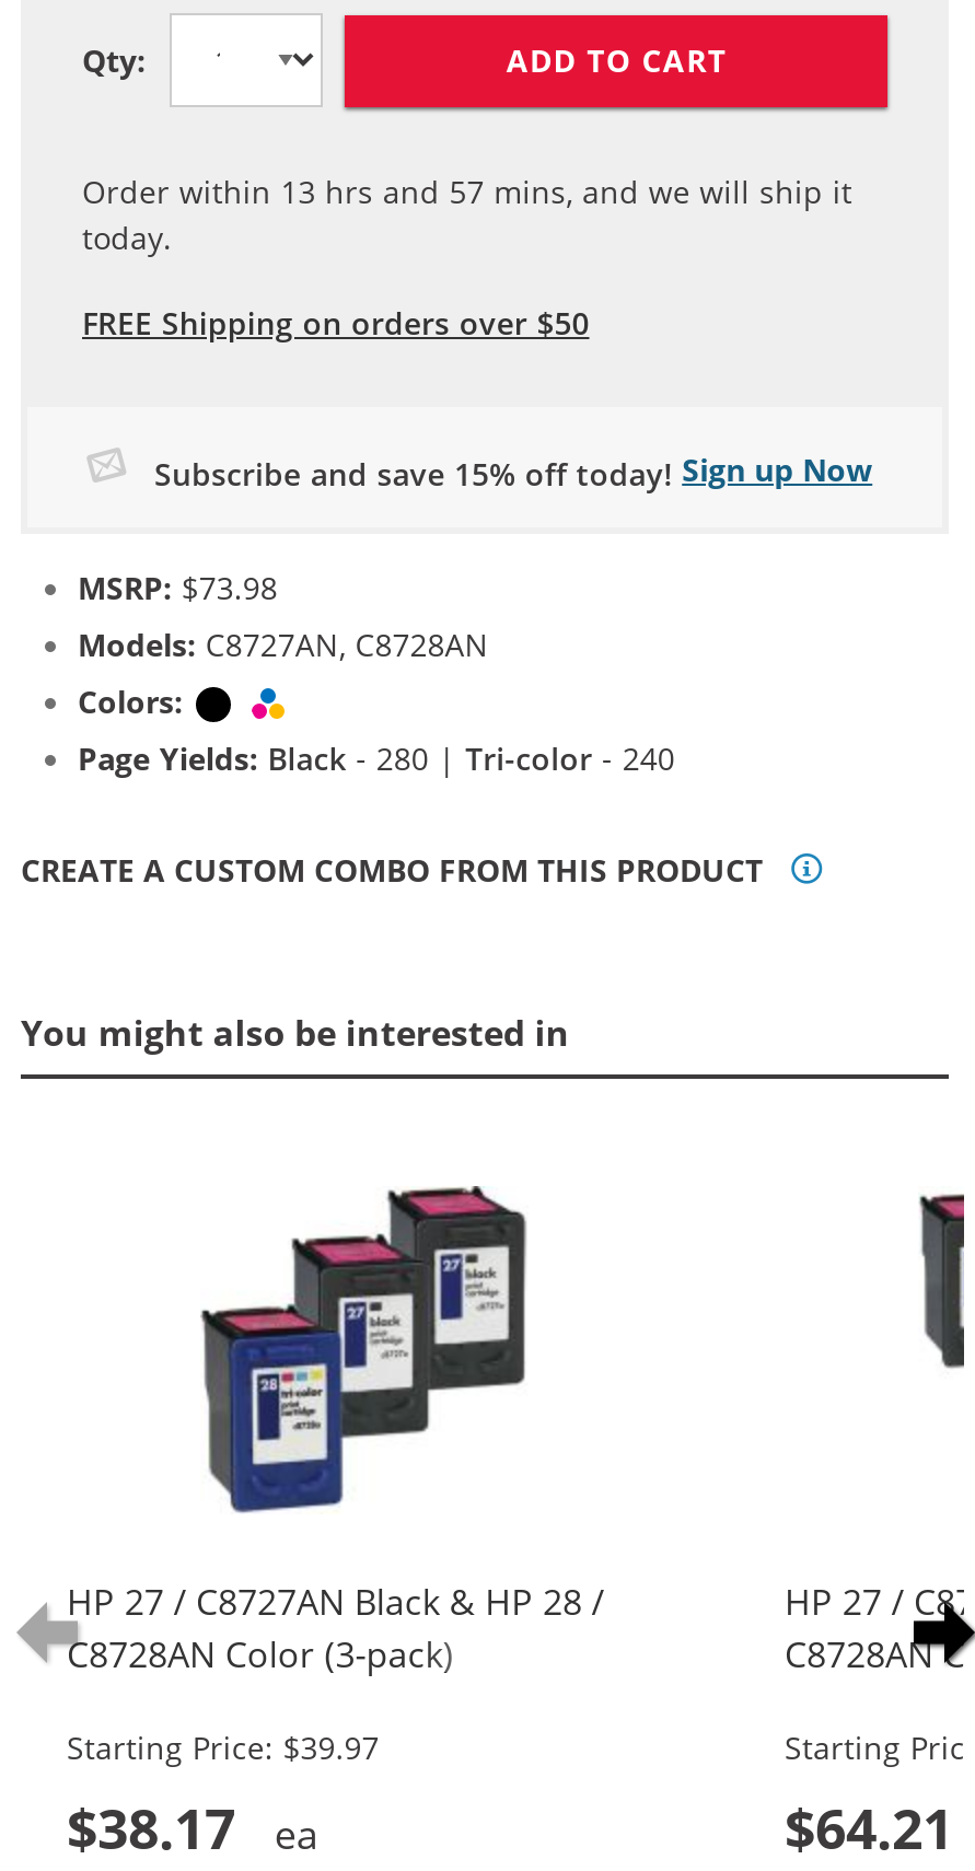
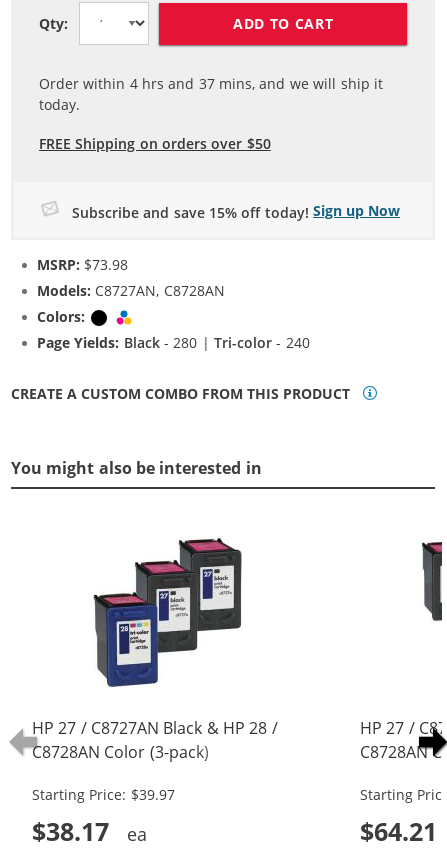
[82,171,852,213] Order within 13 hrs and 57 mins, and we will ship it -> [39,74,383,93] Order within 4 hrs and 37 mins, and we will ship it

